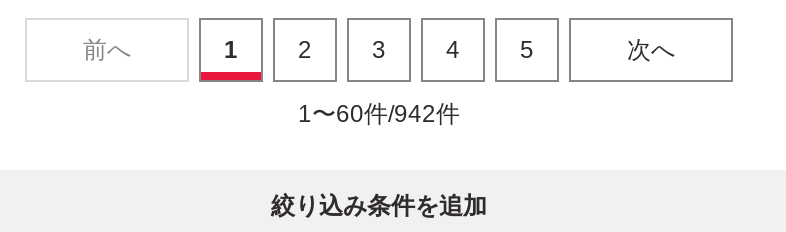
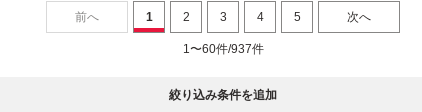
[298,100,460,128] 1〜60件/942件 -> [182,42,263,56] 1〜60件/937件

